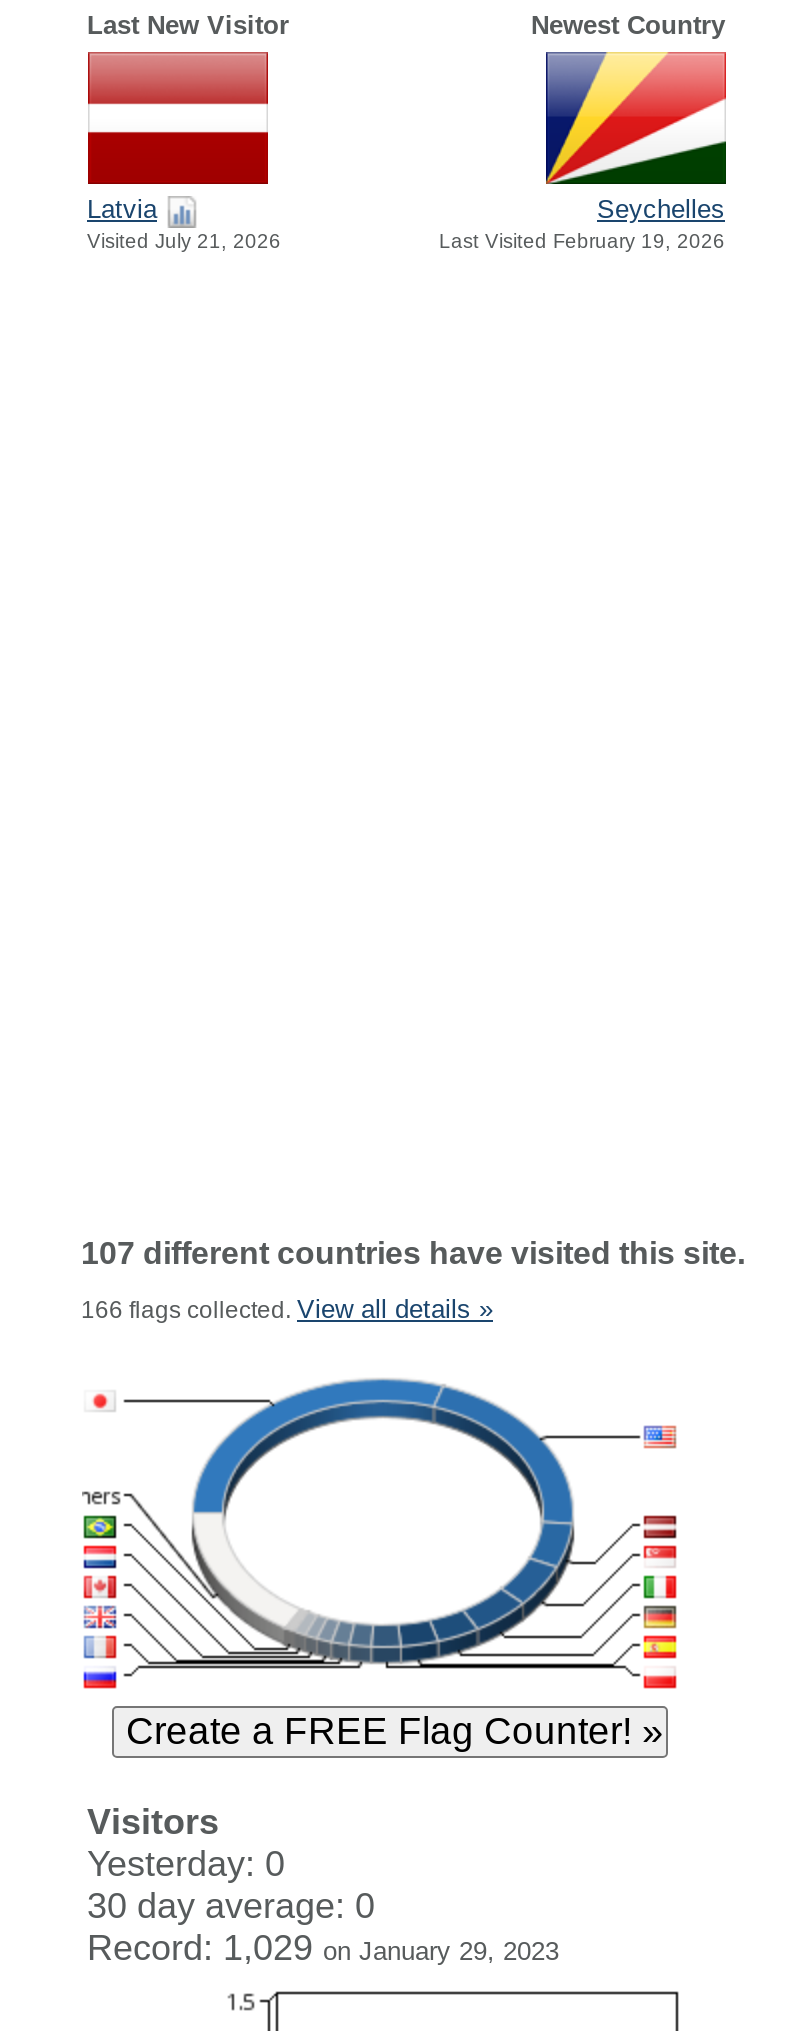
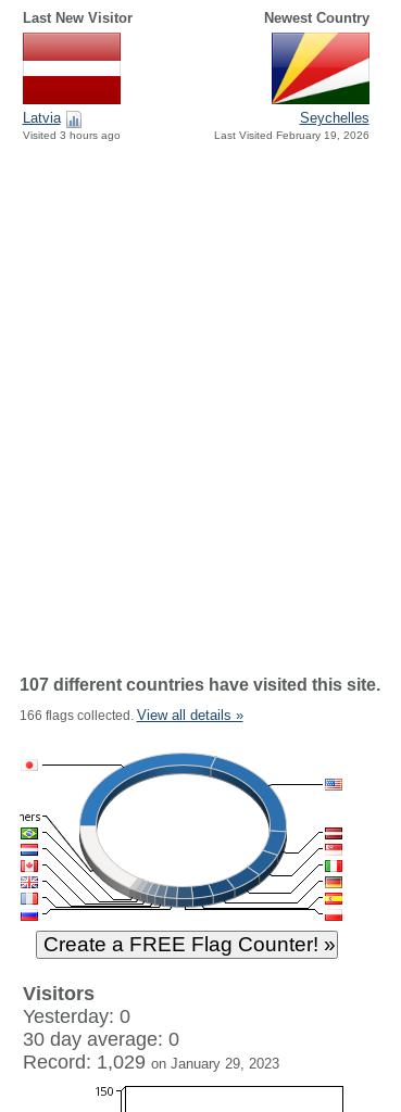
[87,231,281,253] Visited July 21, 2026 -> [22,130,120,141] Visited 3 hours ago

